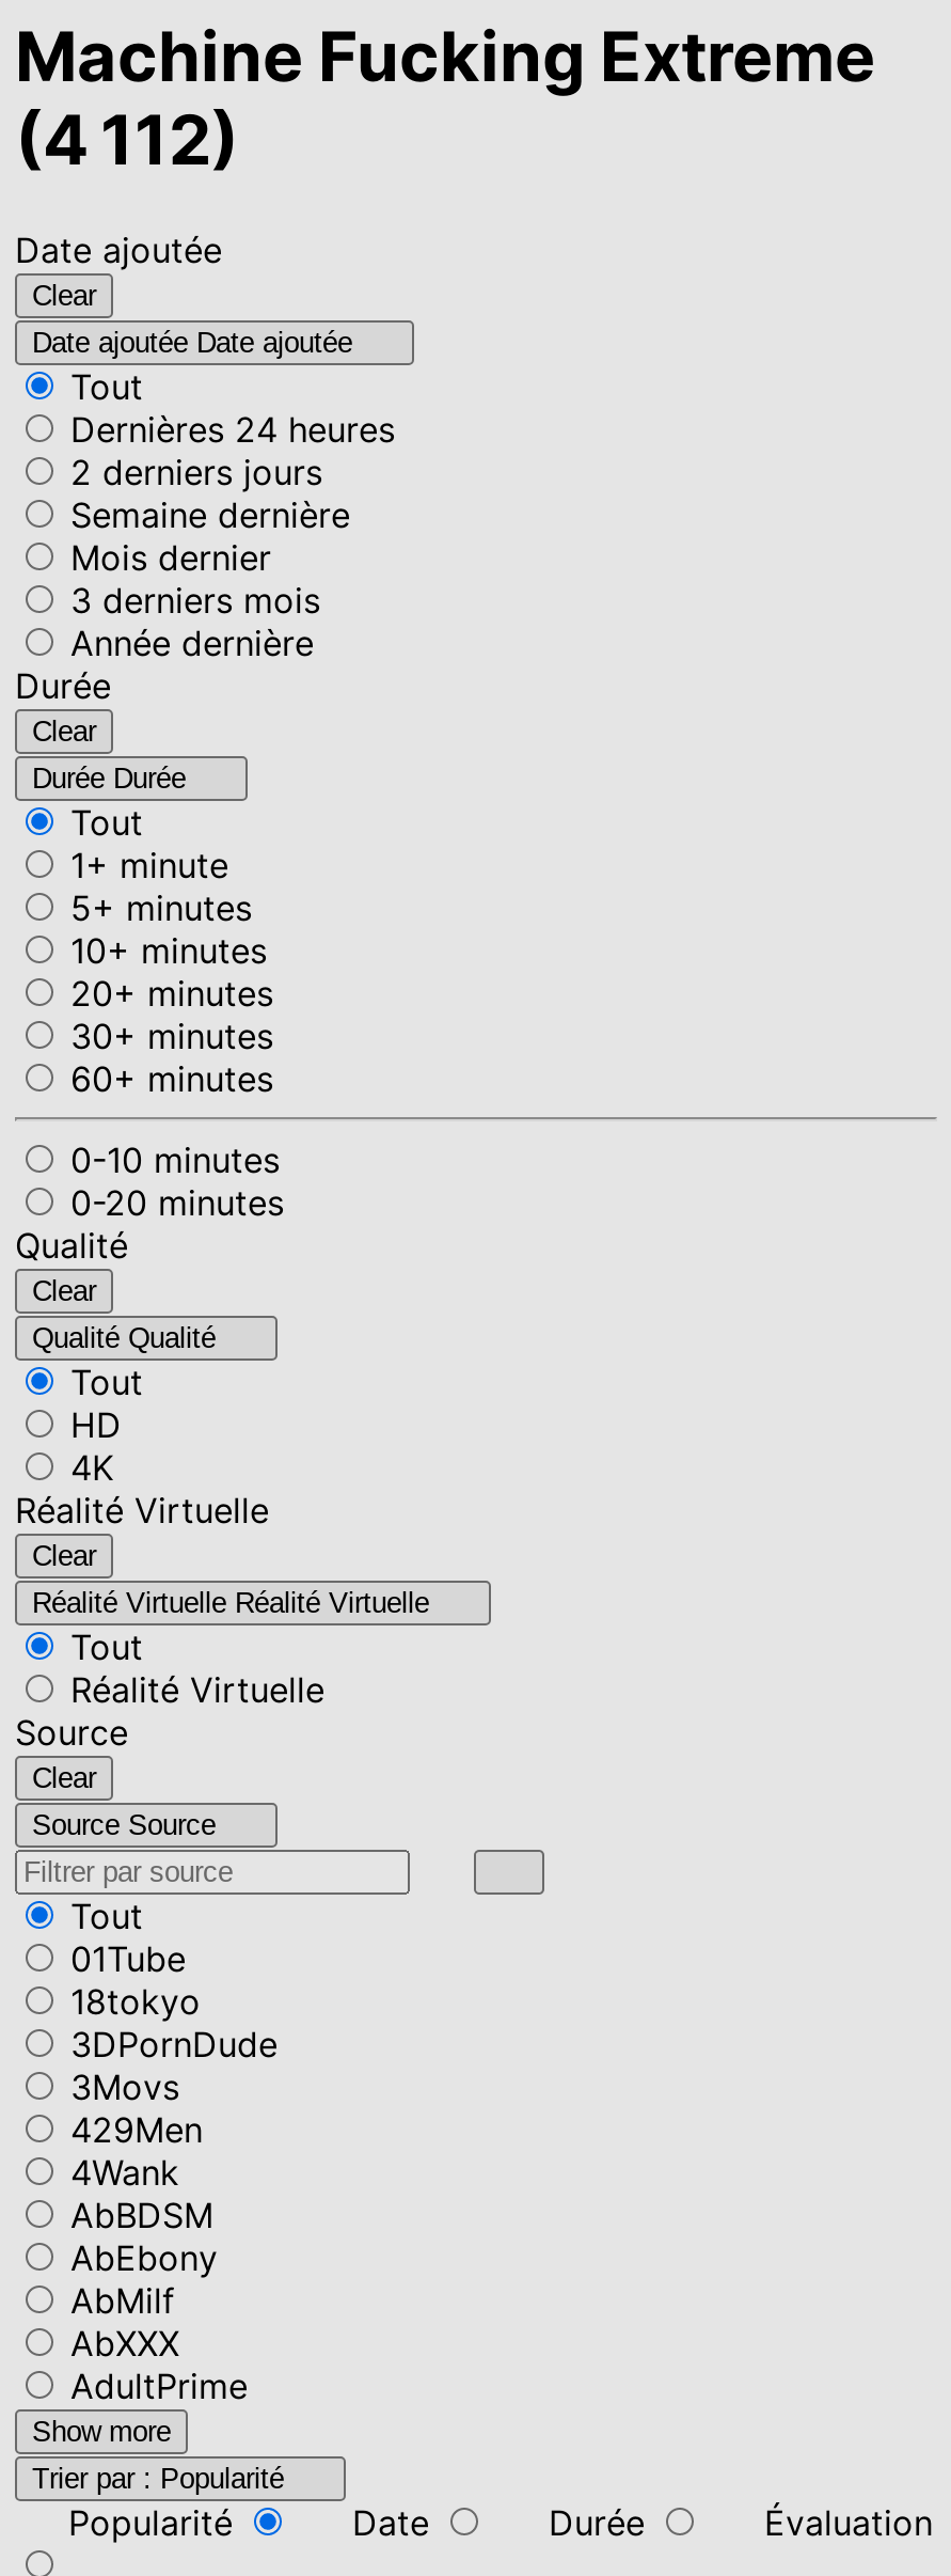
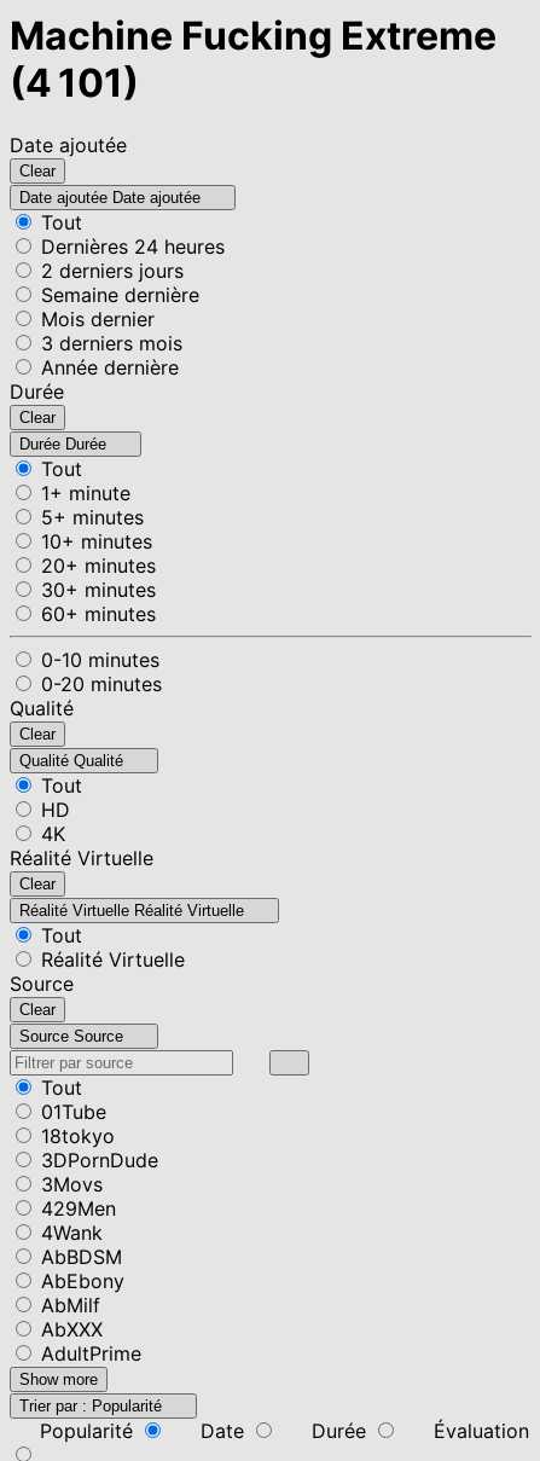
[15,99,239,182] (4 112) -> [10,60,139,107] (4 101)

